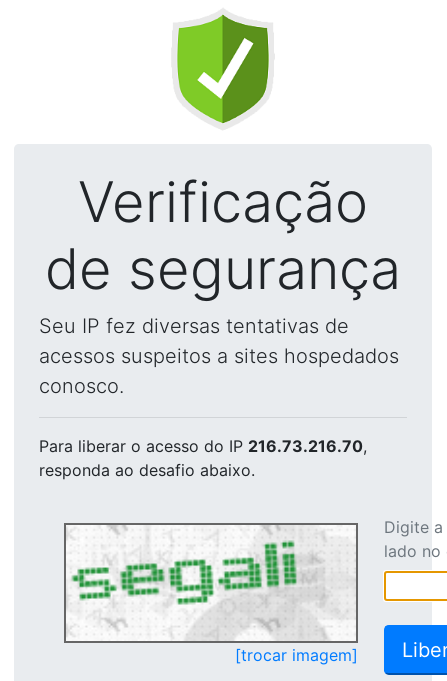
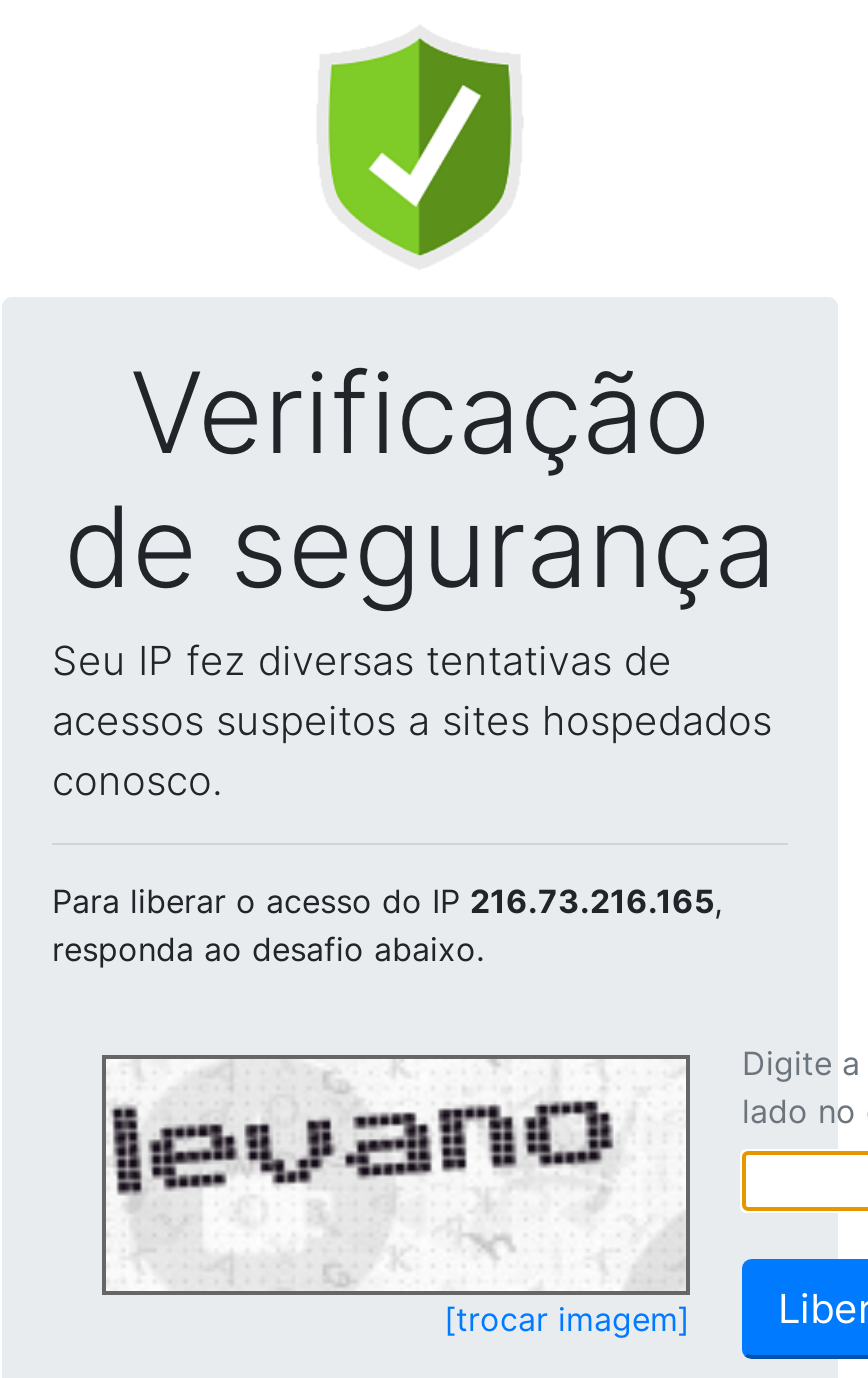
[39,436,367,456] Para liberar o acesso do IP 216.73.216.70, -> [52,881,722,921] Para liberar o acesso do IP 216.73.216.165,
[69,527,328,639] [image] -> [110,1061,630,1287] [image]

